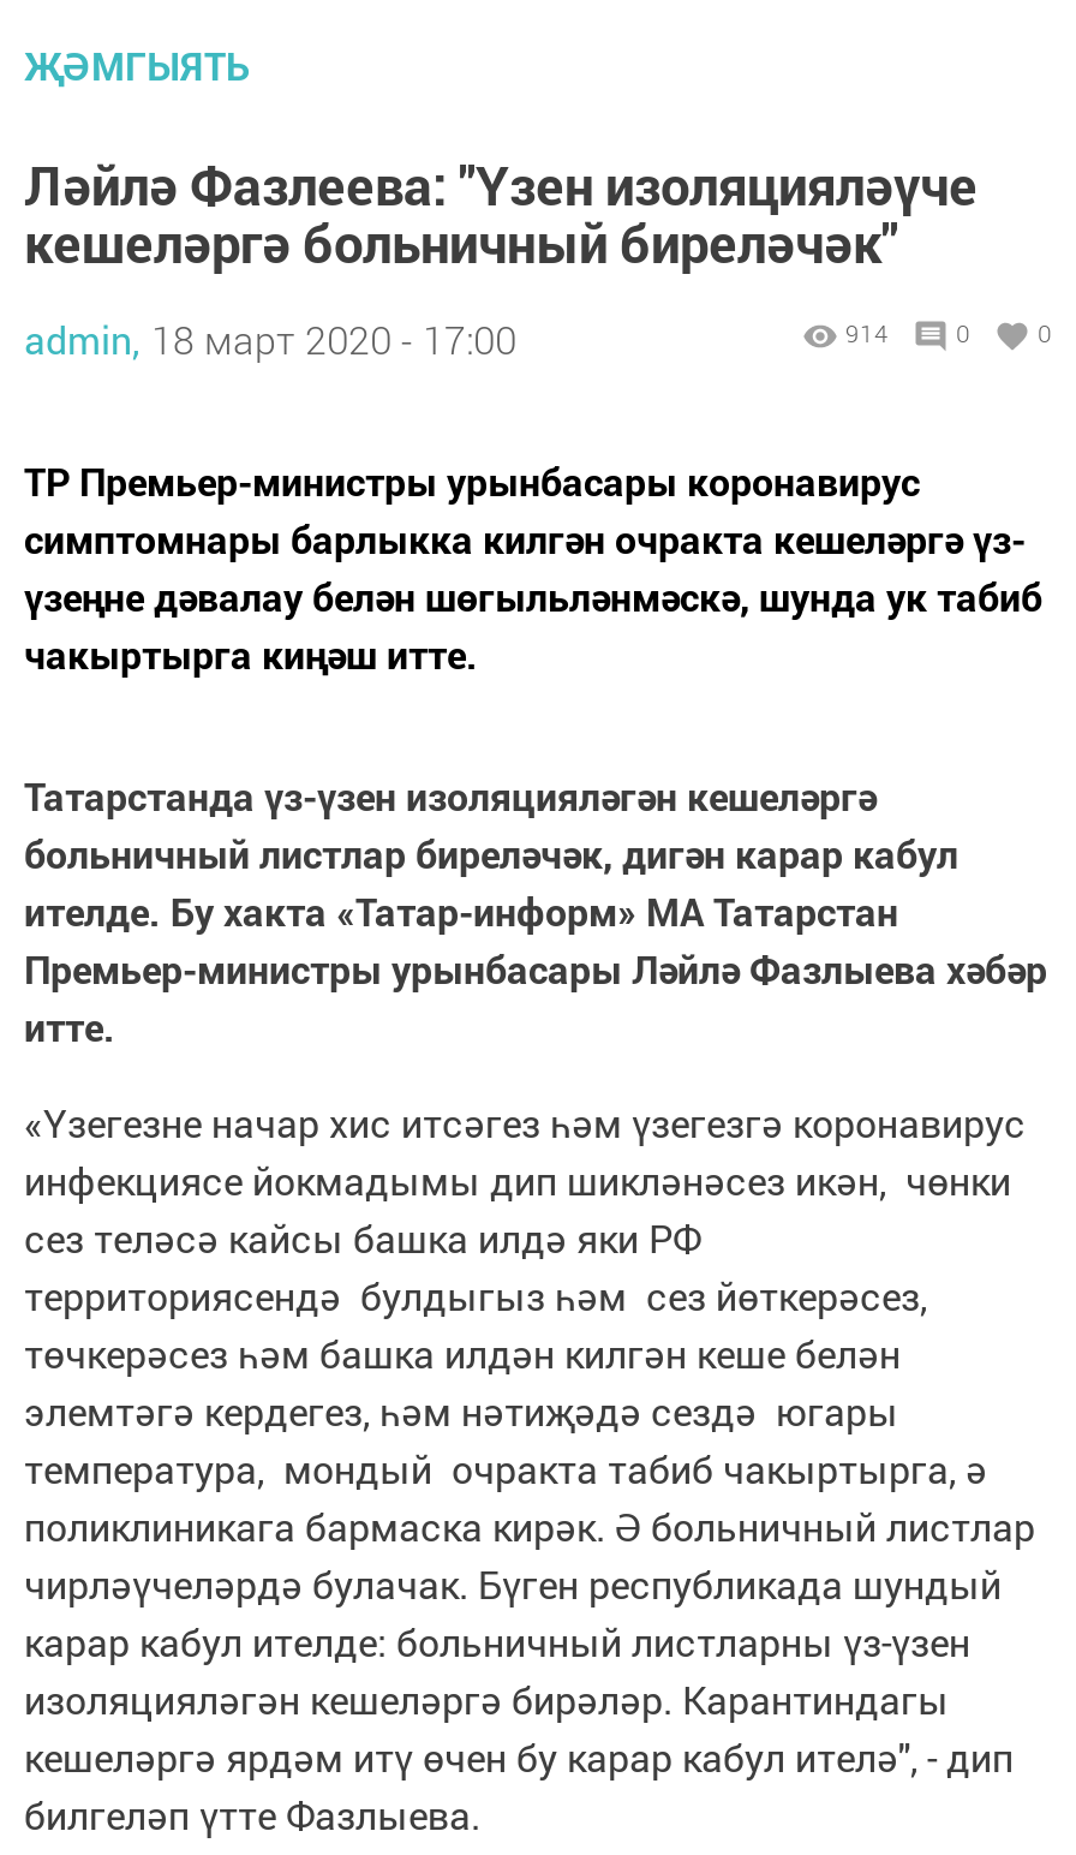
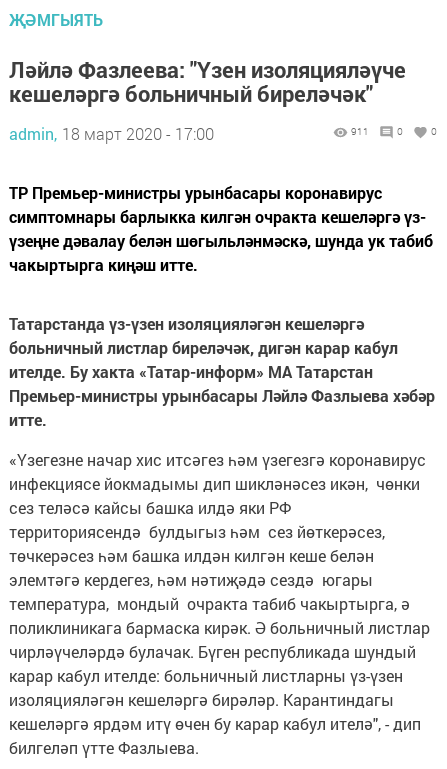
[845,319,889,350] 914 -> [351,125,369,138] 911

